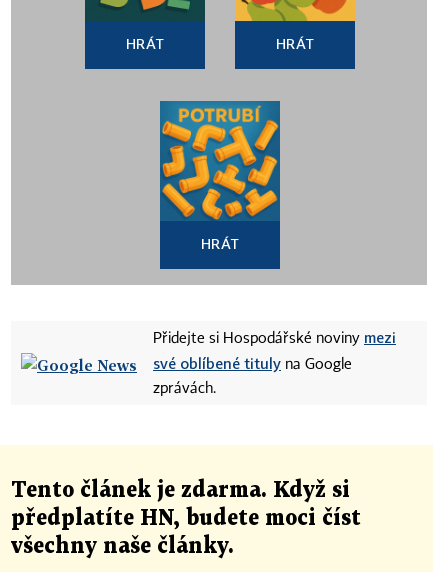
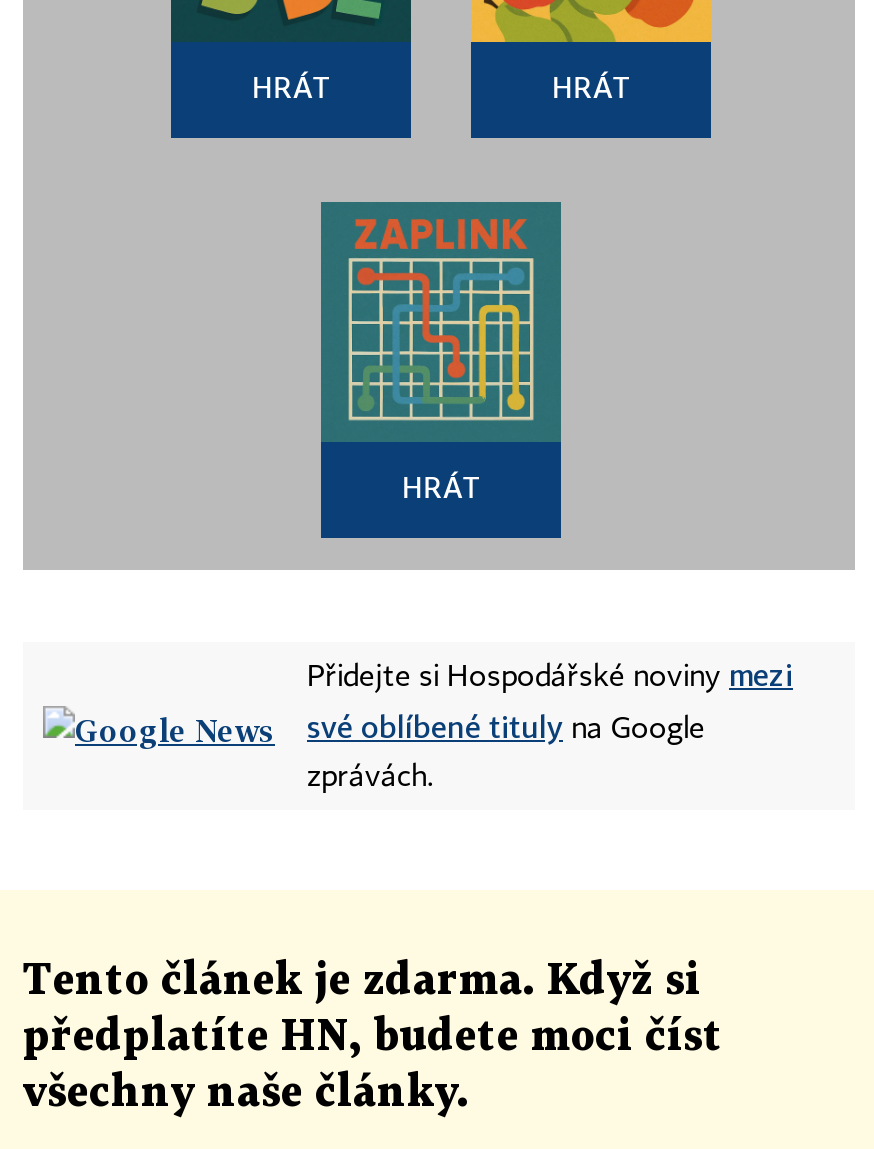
[162,101,278,220] [image] -> [325,202,557,438] [image]

